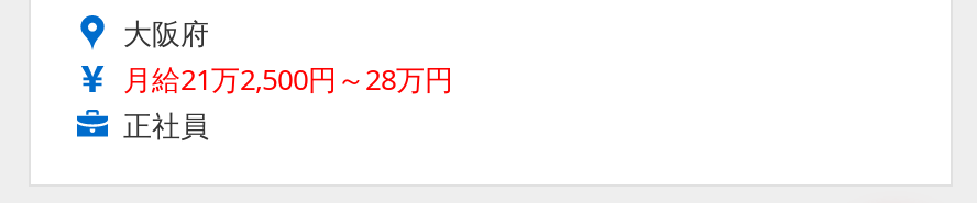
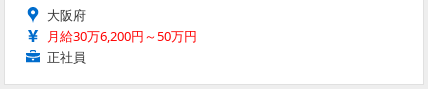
[123,60,453,99] 月給21万2,500円～28万円 -> [47,27,197,45] 月給30万6,200円～50万円

